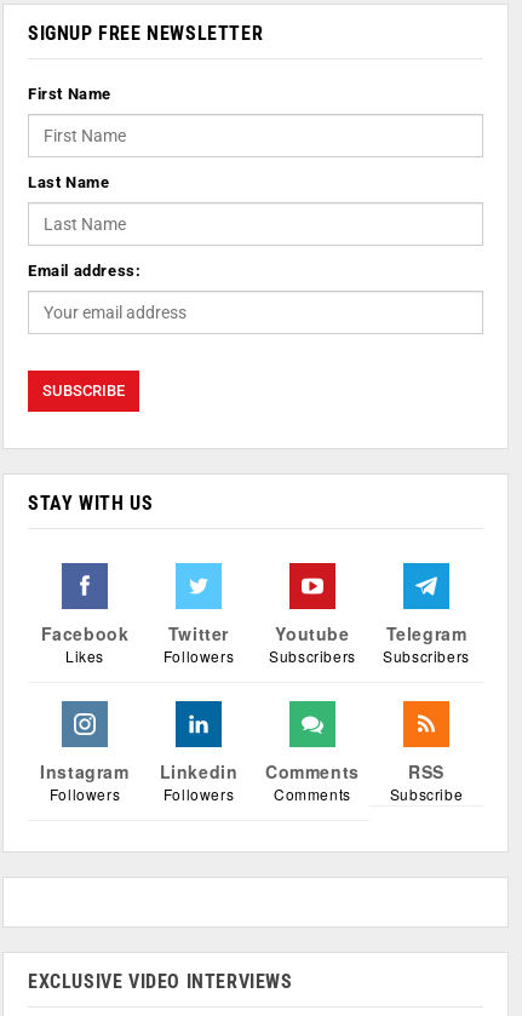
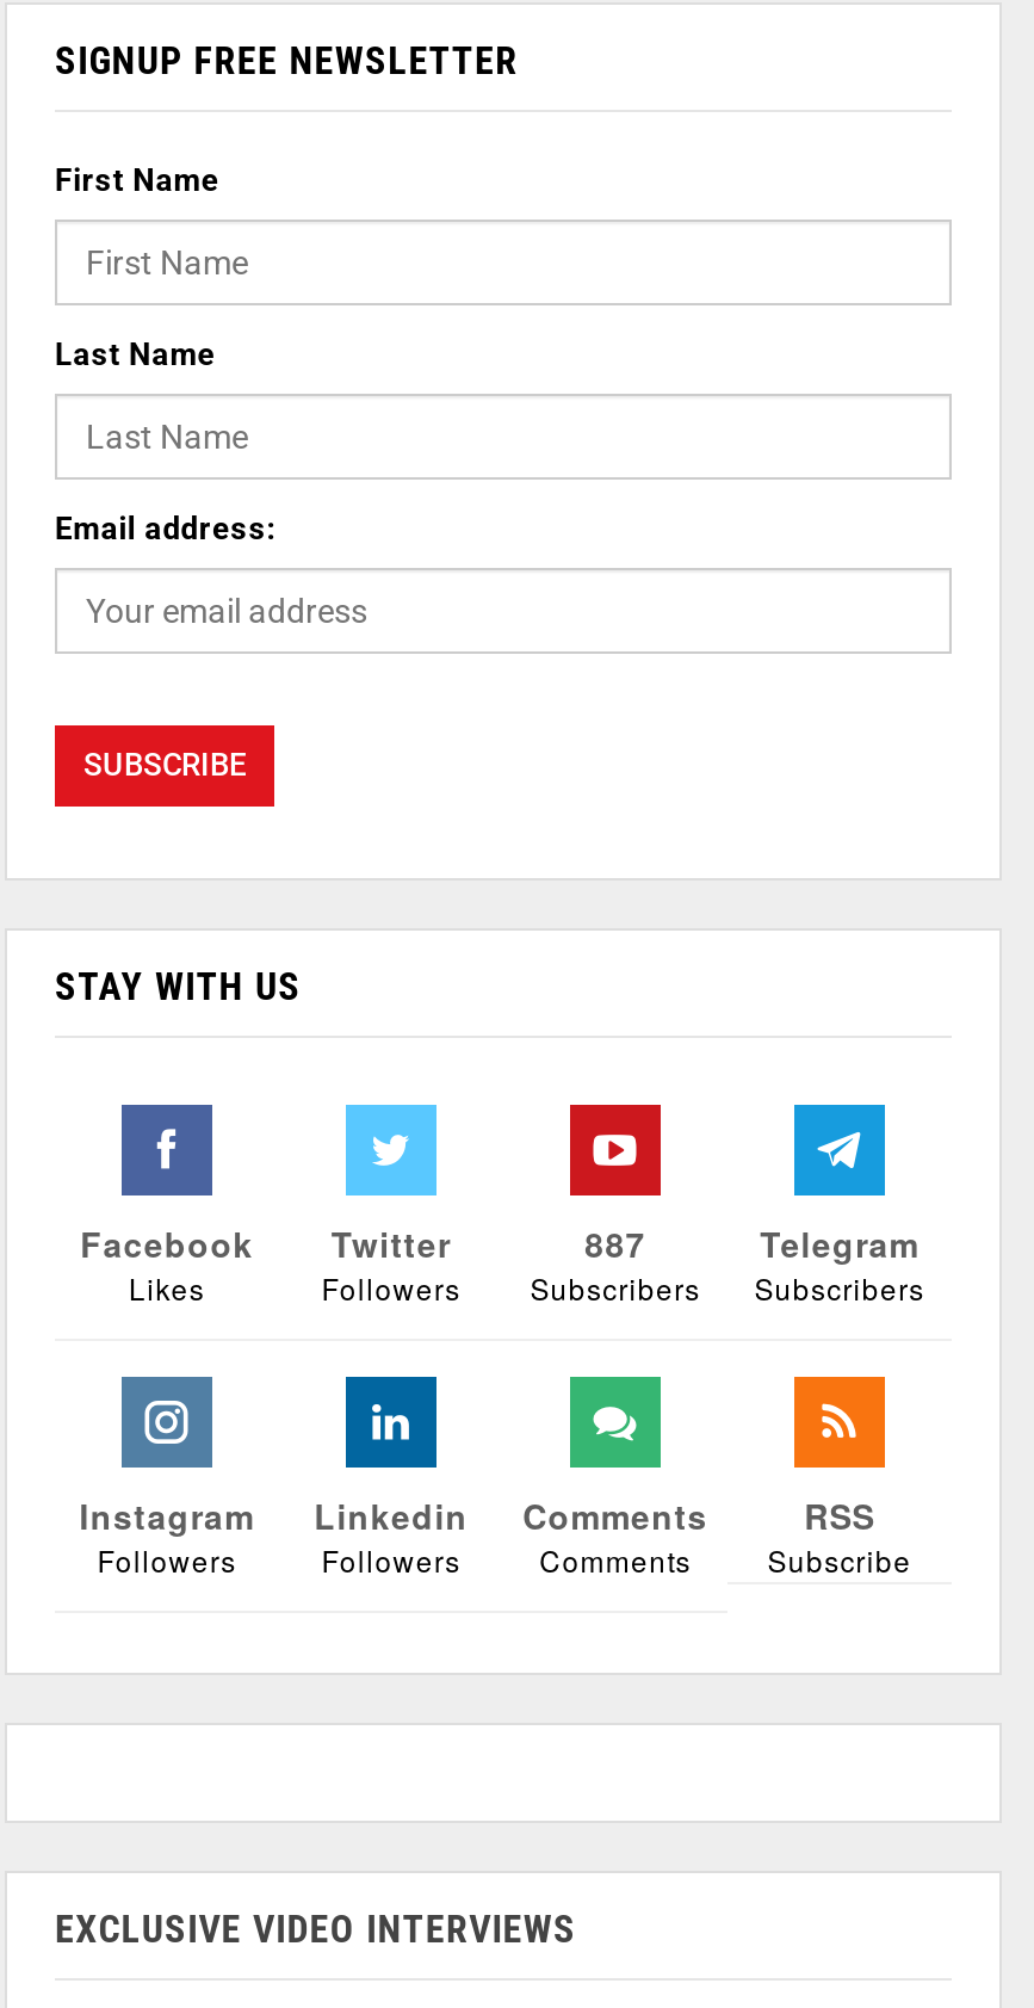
[275,621,350,645] Youtube -> [585,1218,646,1266] 887

